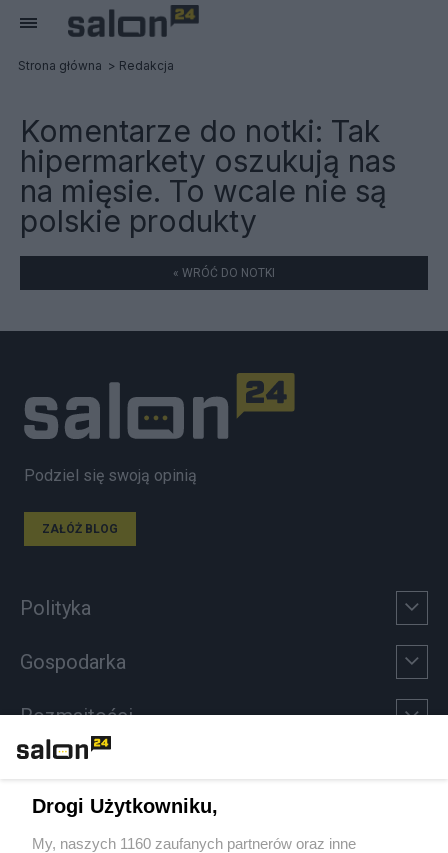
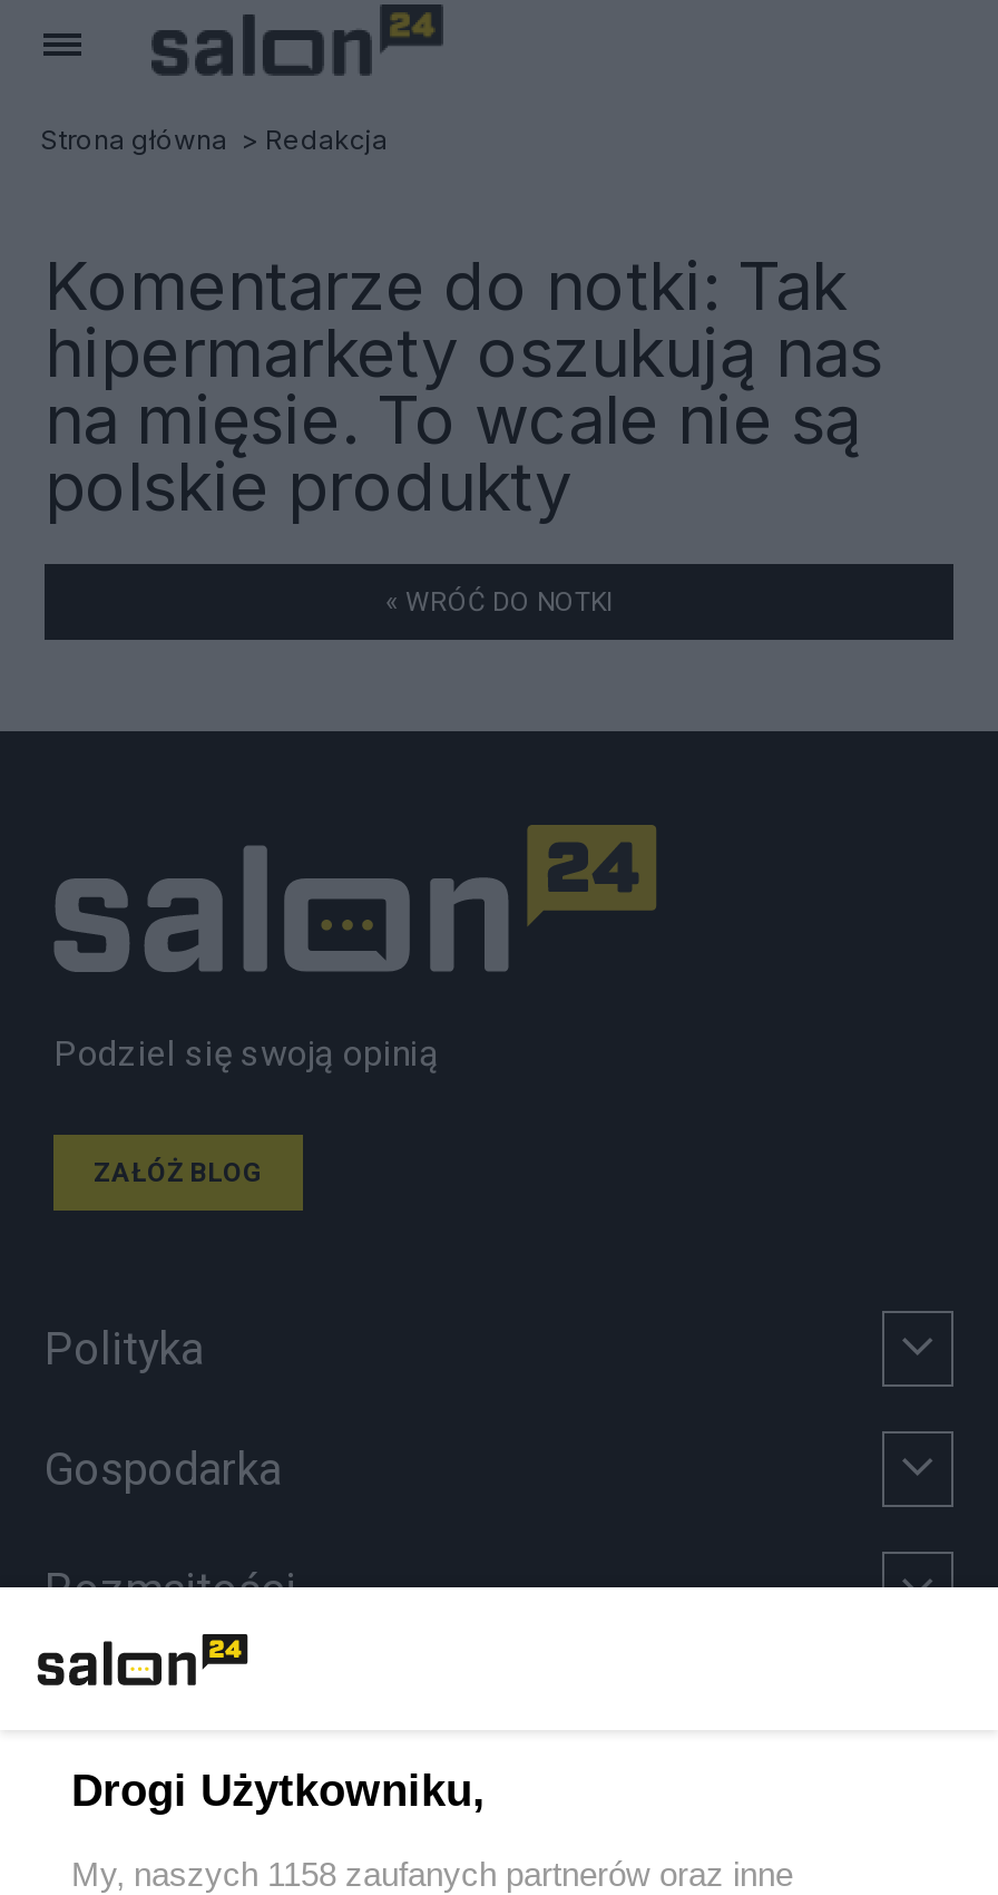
[32,835,356,852] My, naszych 1160 zaufanych partnerów oraz inne -> [71,1855,793,1893] My, naszych 1158 zaufanych partnerów oraz inne

